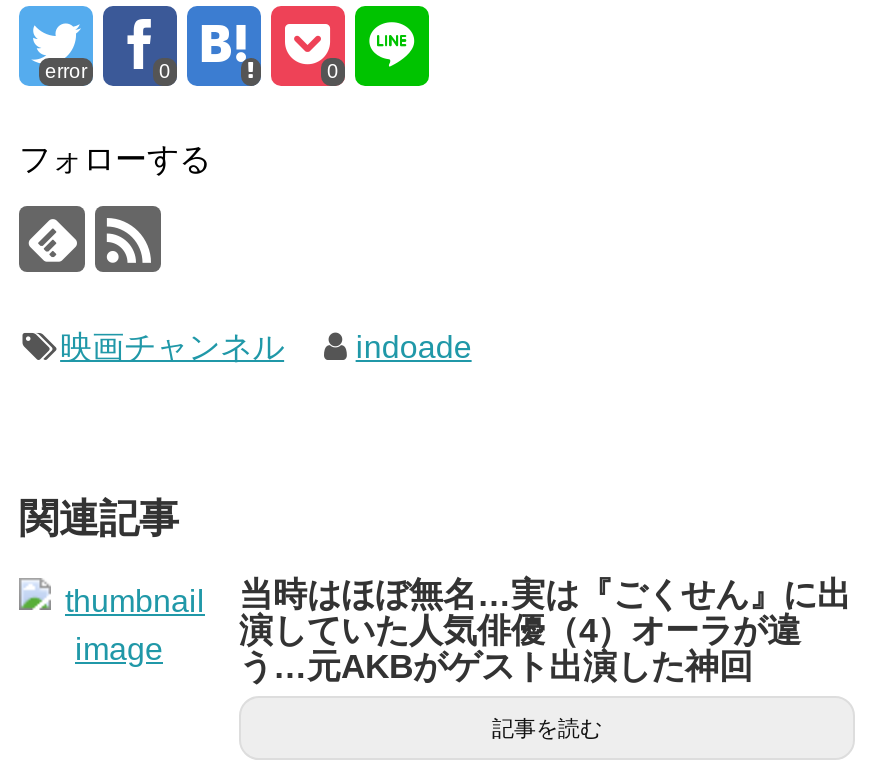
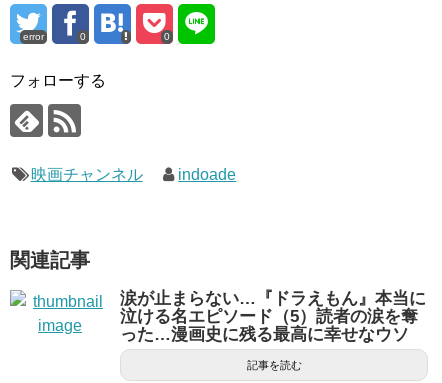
[239,576,851,686] 当時はほぼ無名…実は『ごくせん』に出 | 演していた人気俳優（4）オーラが違 | う…元AKBがゲスト出演した神回 -> [120,289,426,344] 涙が止まらない…『ドラえもん』本当に | 泣ける名エピソード（5）読者の涙を奪 | った…漫画史に残る最高に幸せなウソ

